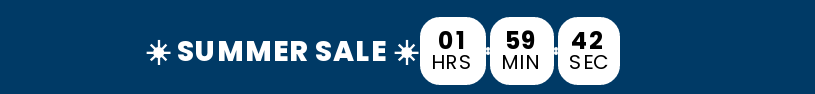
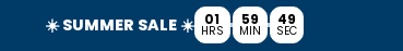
[571,23,605,57] 42 -> [277,10,295,28] 49

